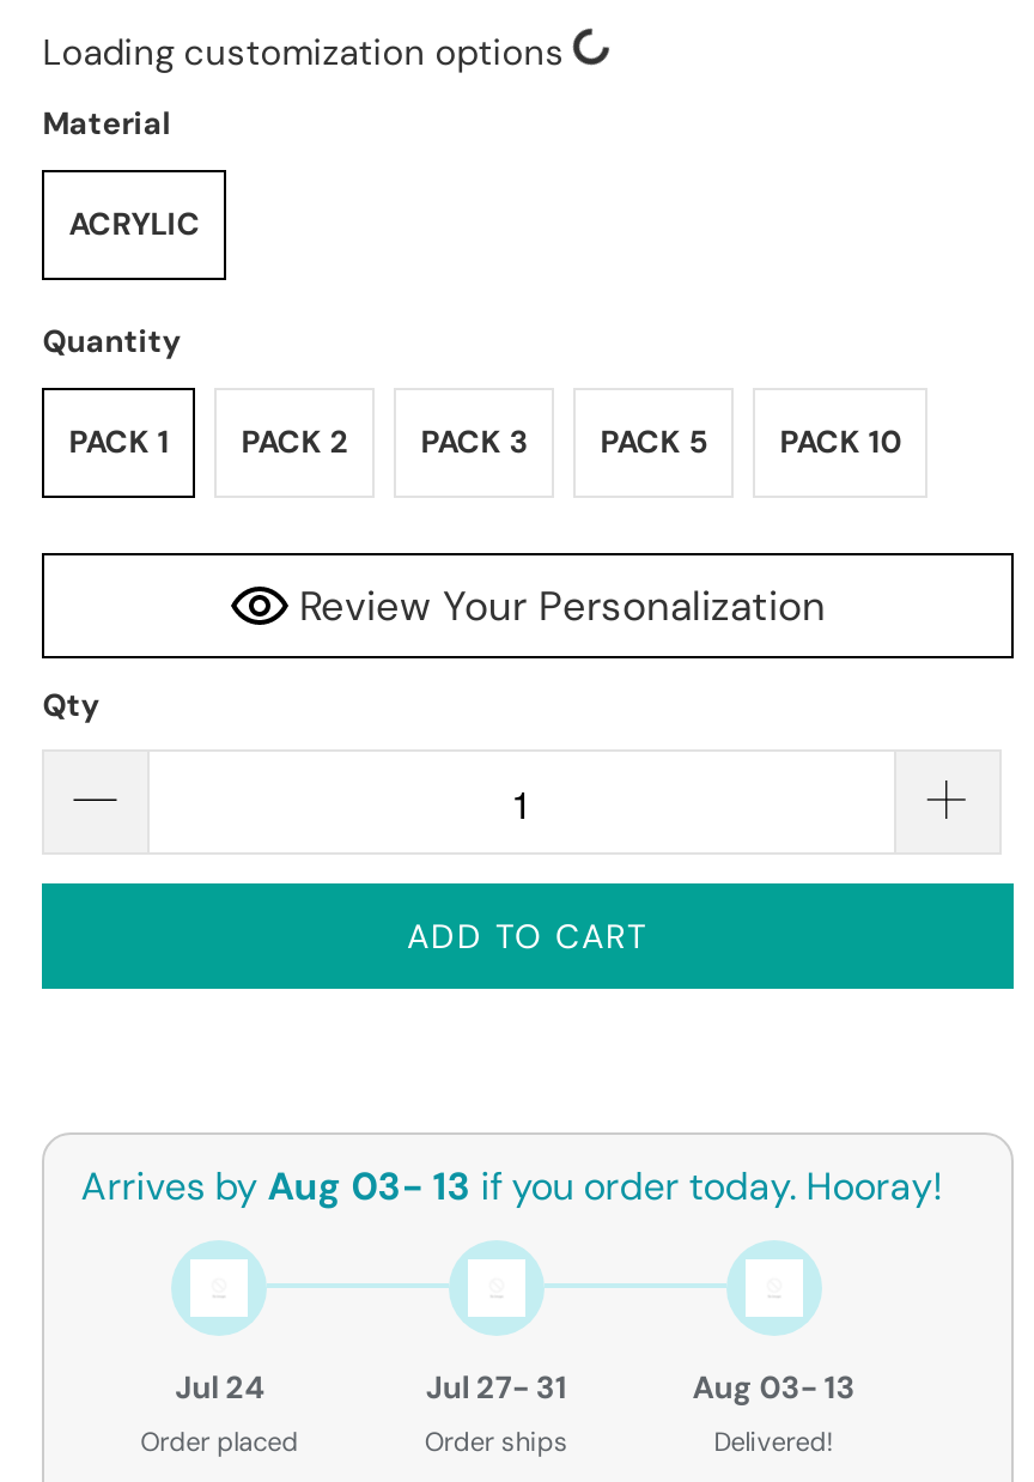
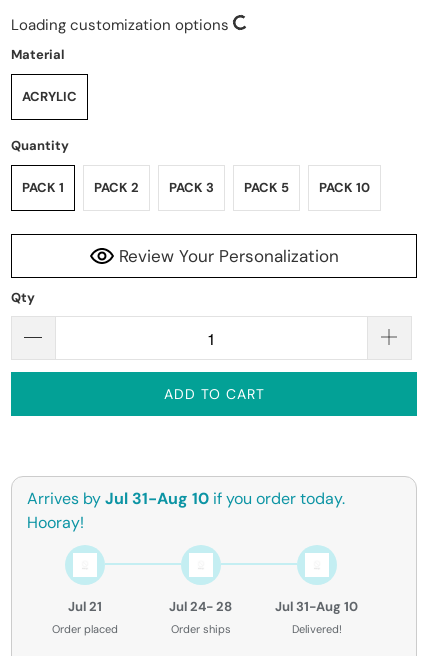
[81,1161,942,1212] Arrives by Aug 03- 13 if you order today. Hooray! -> [27,488,345,533] Arrives by Jul 31-Aug 10 if you order today. | Hooray!
[175,1367,264,1408] Jul 24 -> [68,598,102,615] Jul 21
[426,1367,567,1408] Jul 27- 31 -> [169,598,232,615] Jul 24- 28
[692,1367,855,1408] Aug 03- 13 -> [275,598,358,615] Jul 31-Aug 10

